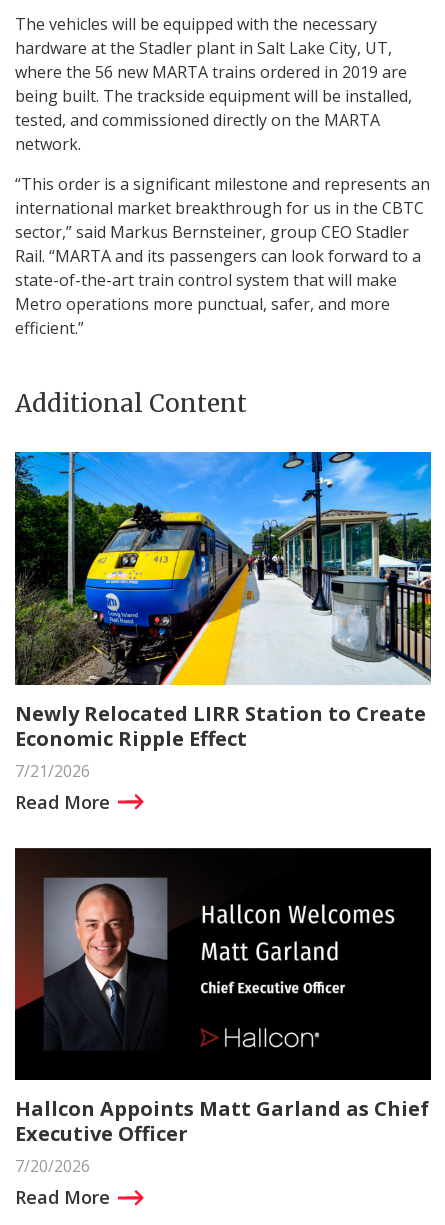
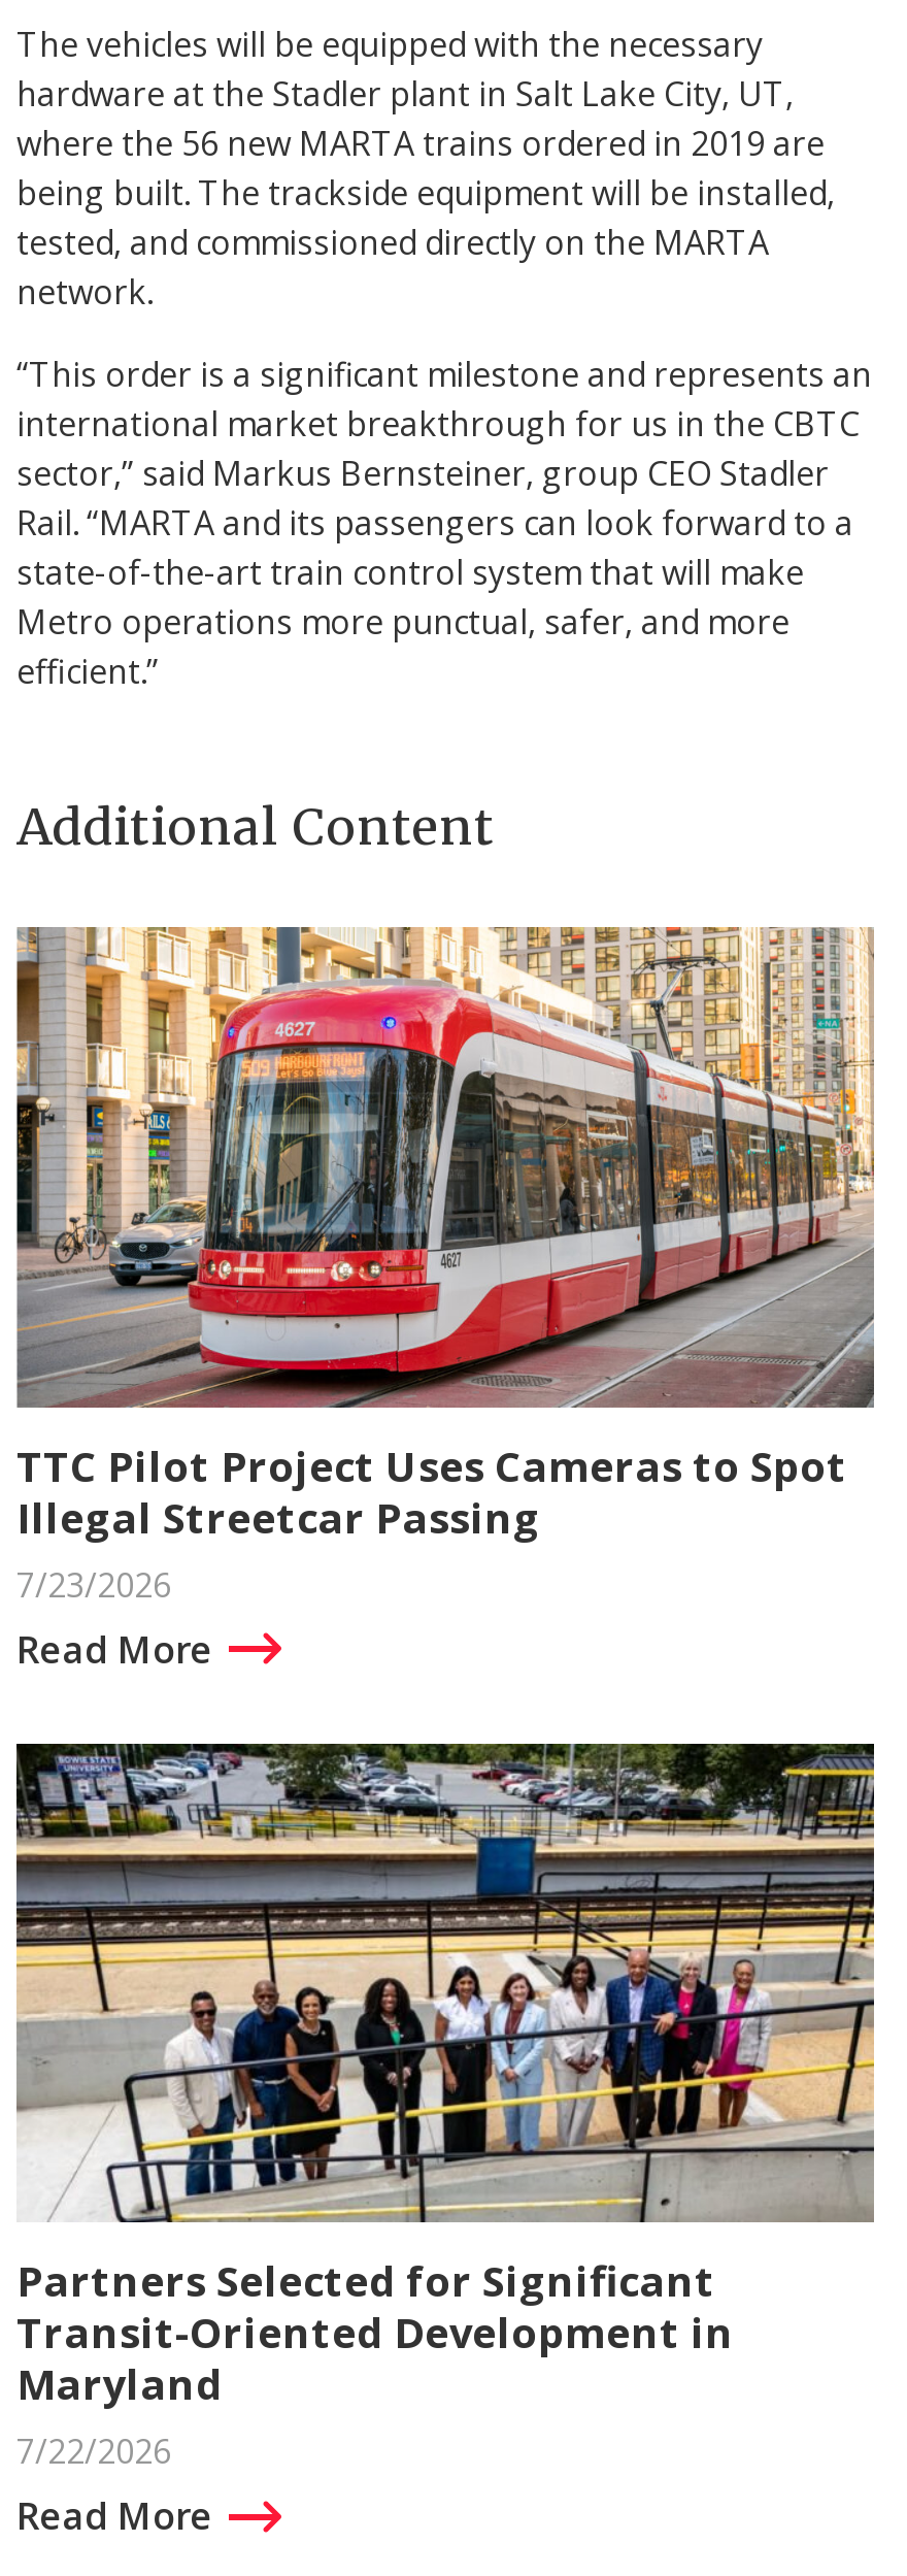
[14,451,432,781] [image] | Newly Relocated LIRR Station to Create | Economic Ripple Effect | 7/21/2026 -> [14,925,876,1607] [image] | TTC Pilot Project Uses Cameras to Spot | Illegal Streetcar Passing | 7/23/2026
[14,848,432,1177] [image] | Hallcon Appoints Matt Garland as Chief | Executive Officer | 7/20/2026 -> [14,1744,876,2474] [image] | Partners Selected for Significant | Transit-Oriented Development in | Maryland | 7/22/2026

